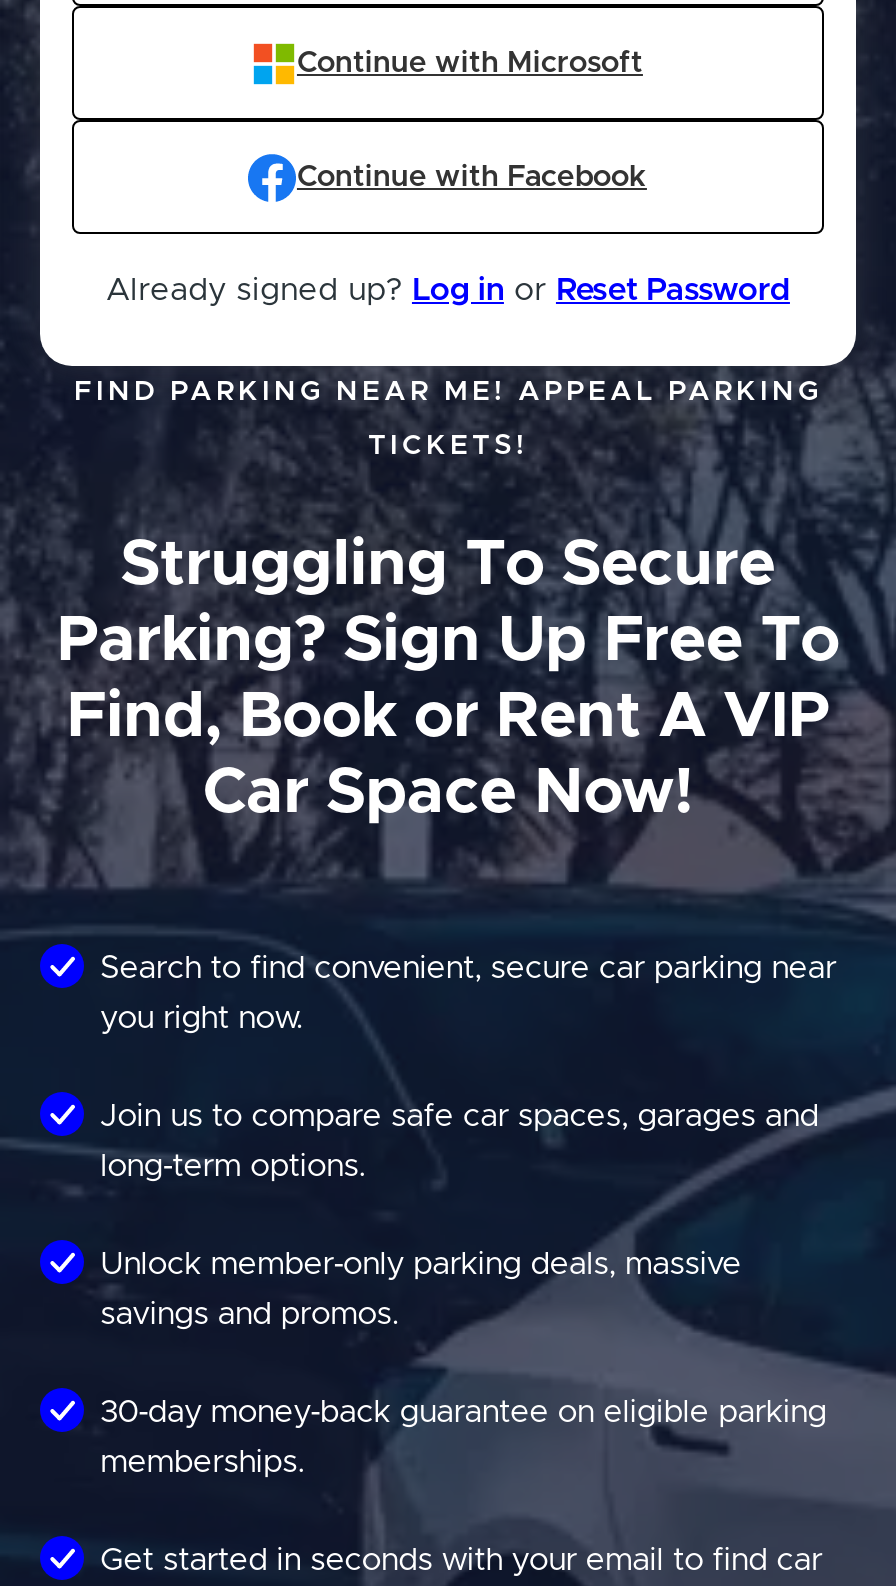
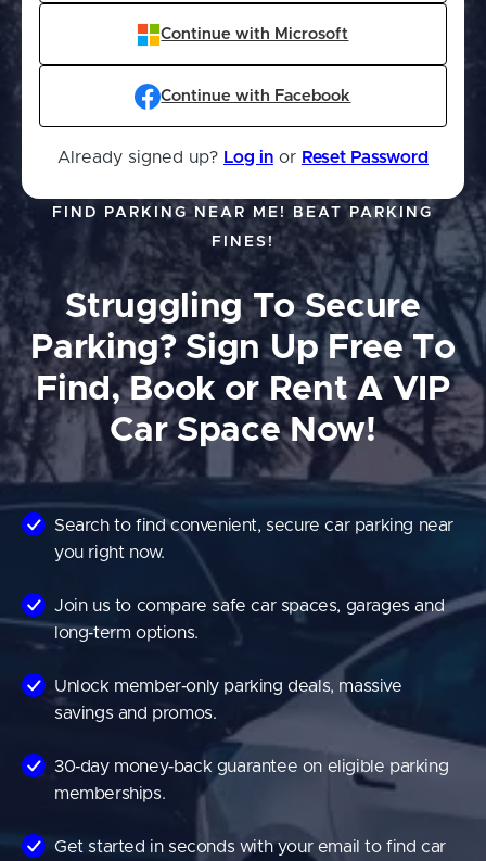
[74,378,822,406] FIND PARKING NEAR ME! APPEAL PARKING -> [53,205,433,220] FIND PARKING NEAR ME! BEAT PARKING
[368,432,528,460] TICKETS! -> [212,235,274,250] FINES!

